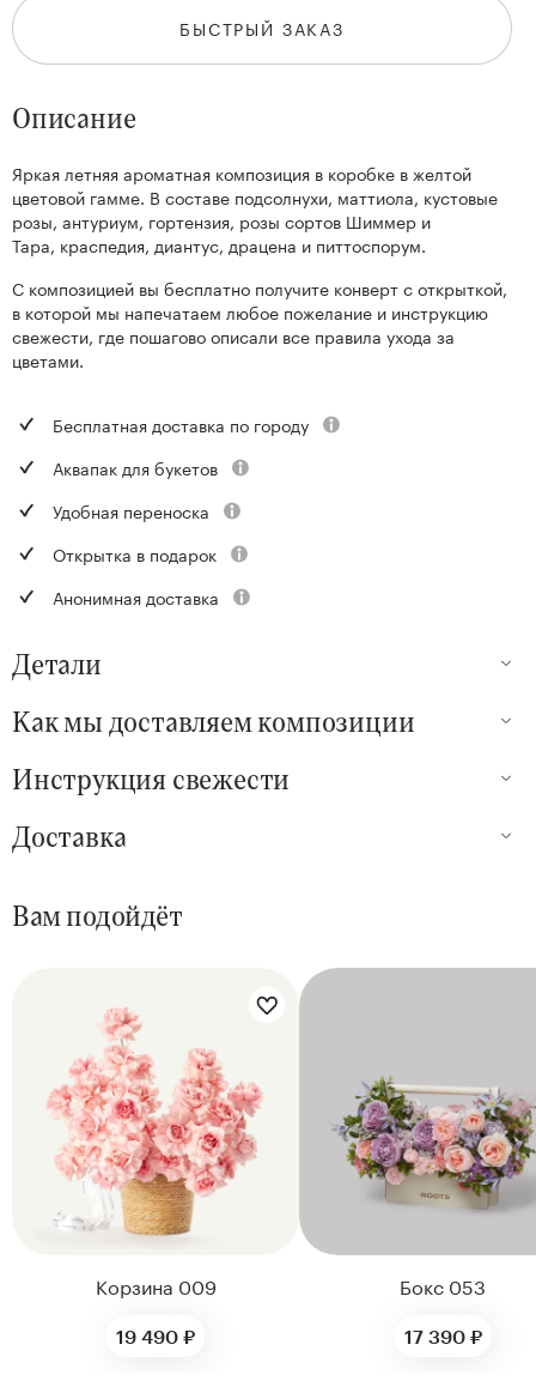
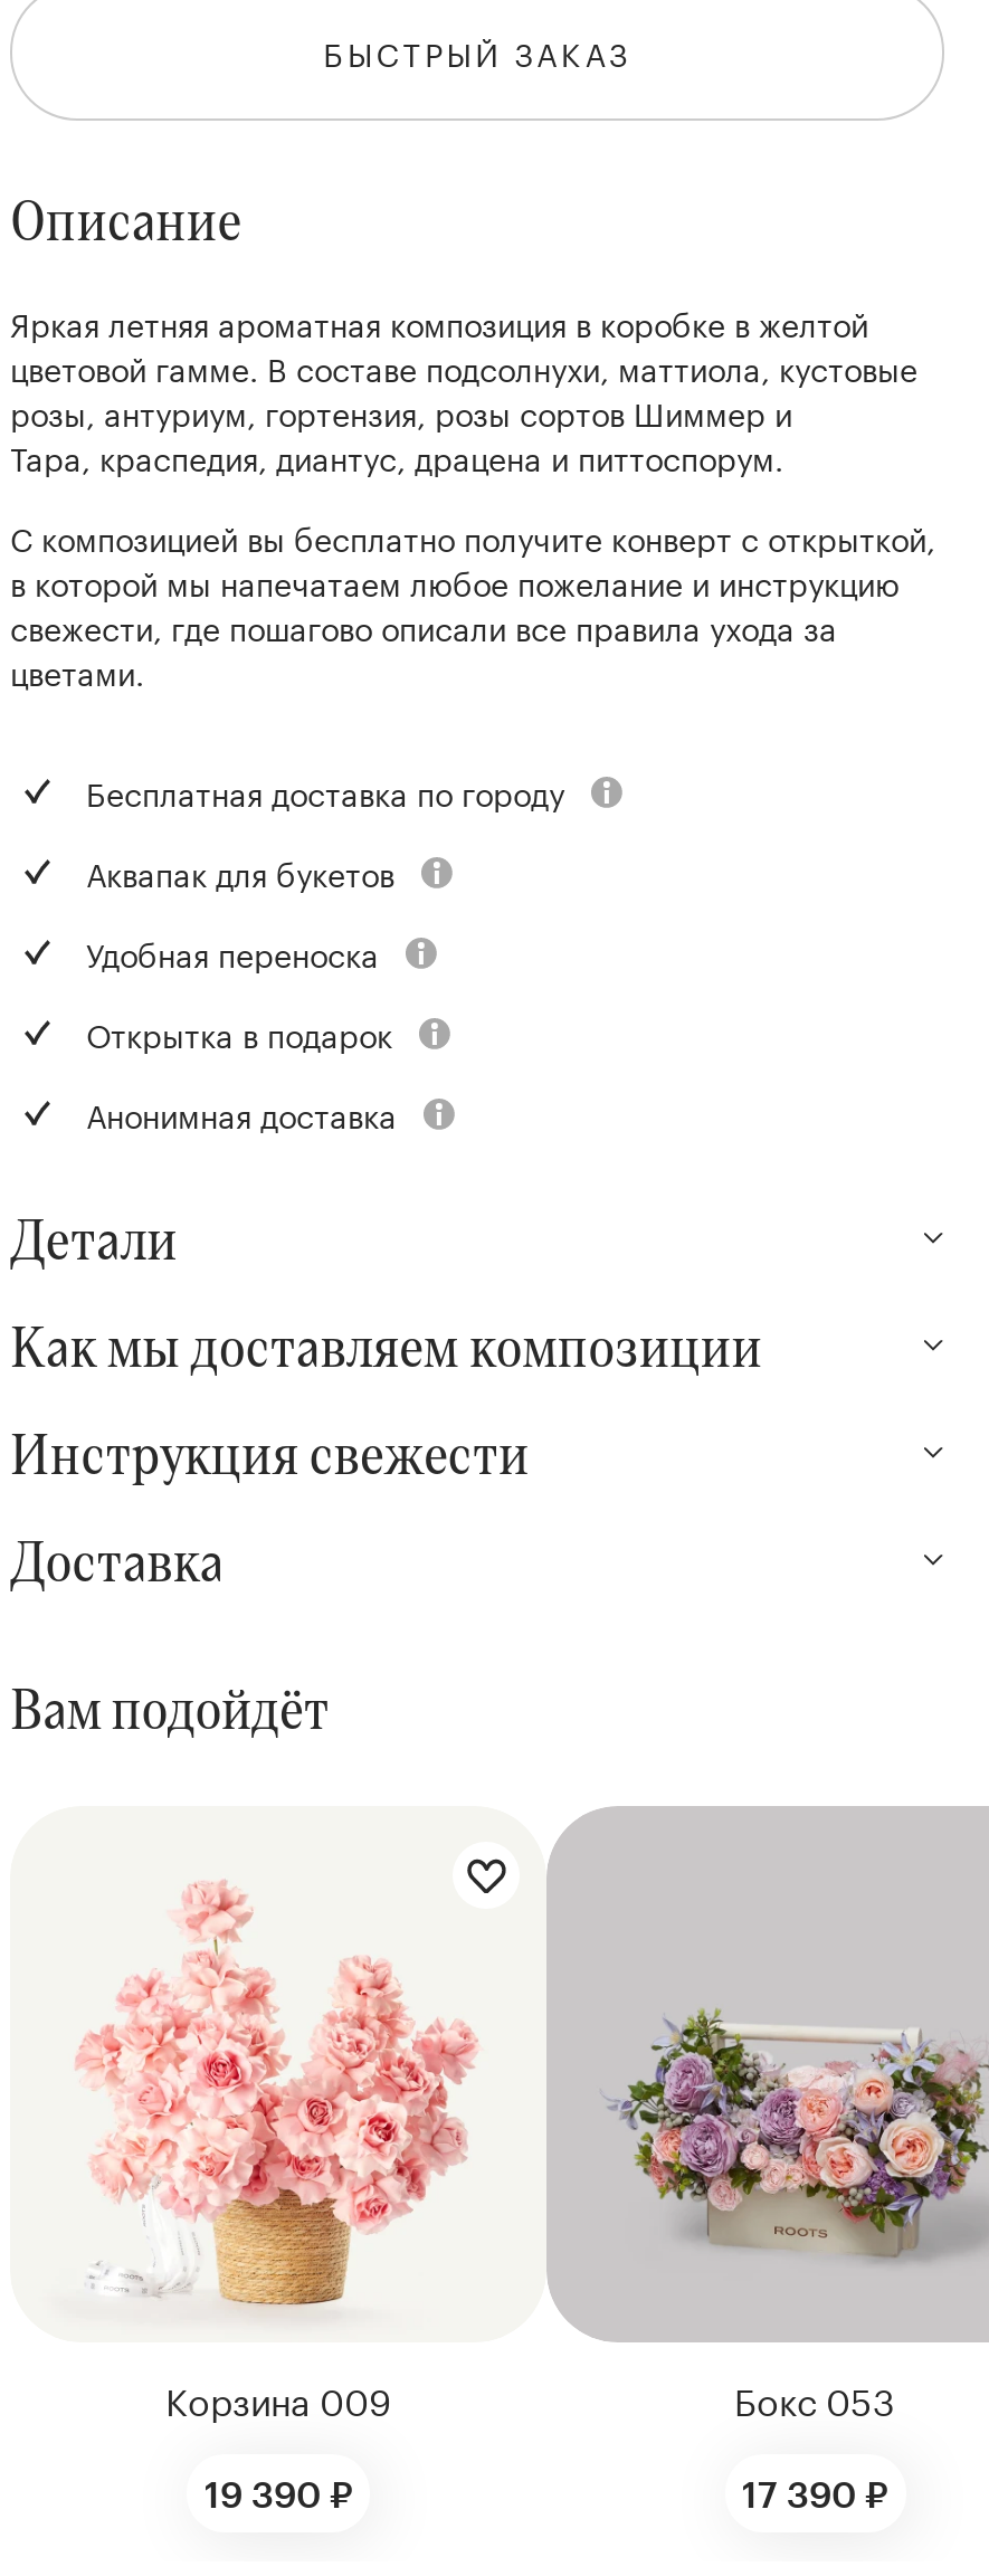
[116,1324,195,1347] 19 490 ₽ -> [205,2472,352,2514] 19 390 ₽

